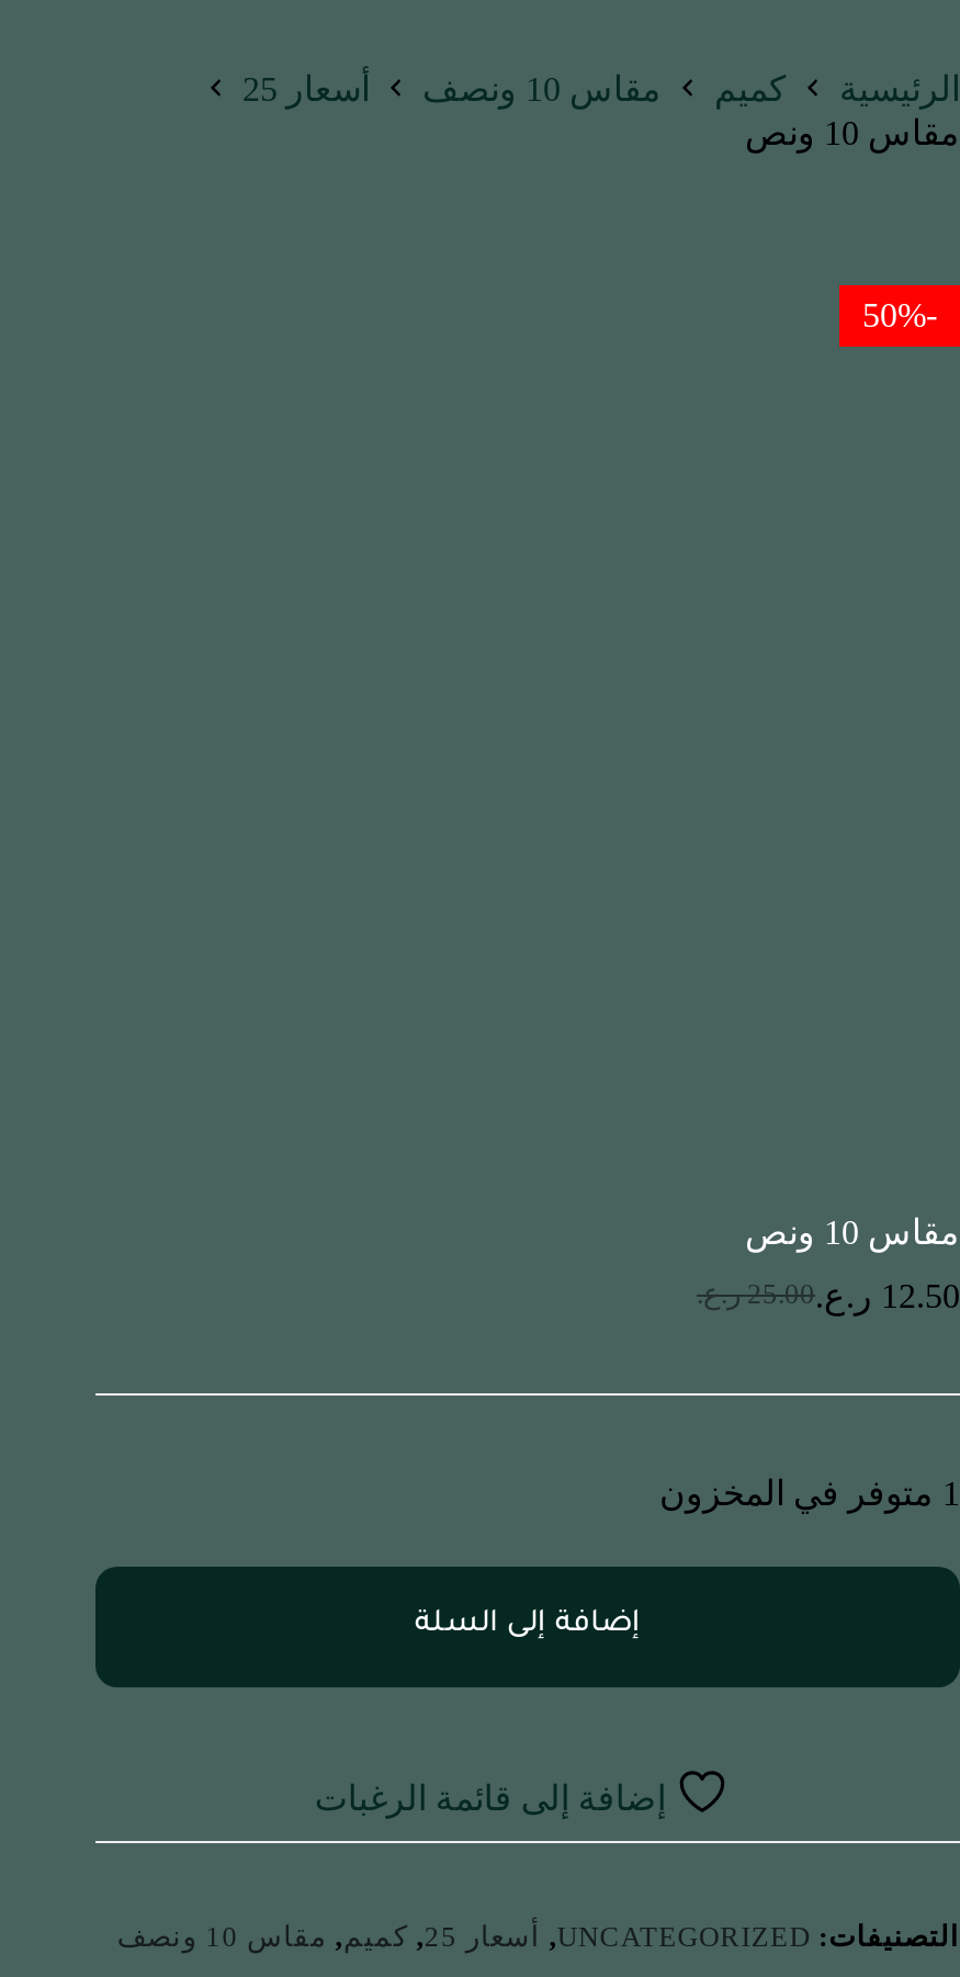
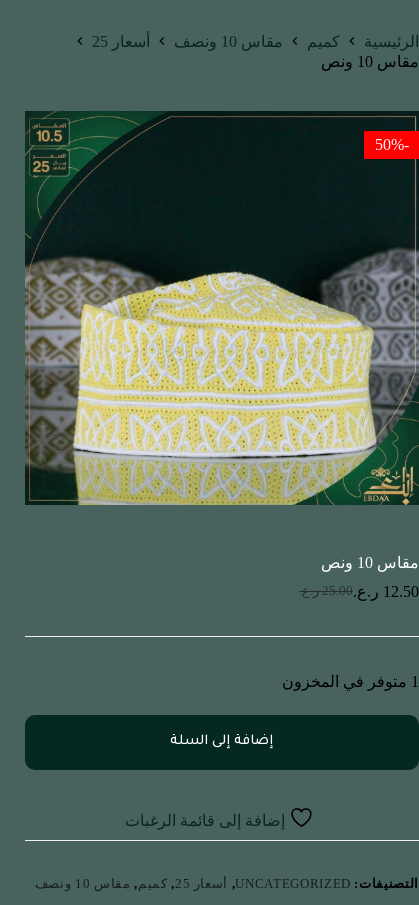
none -> [25,111,416,506] [image]

